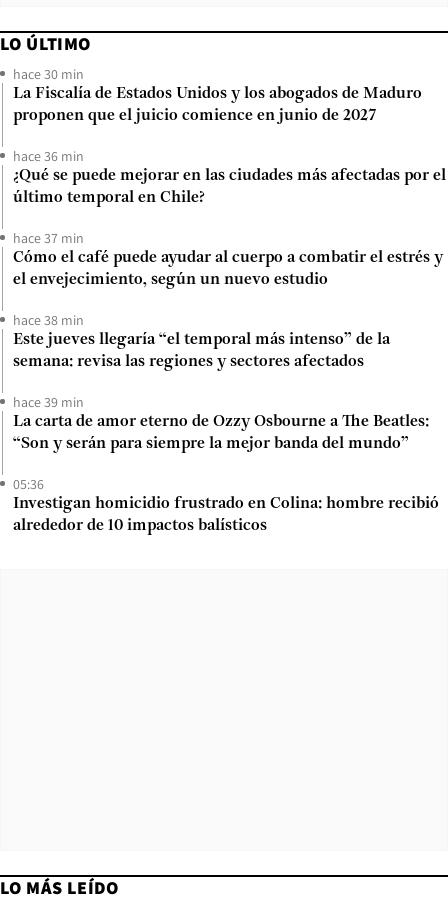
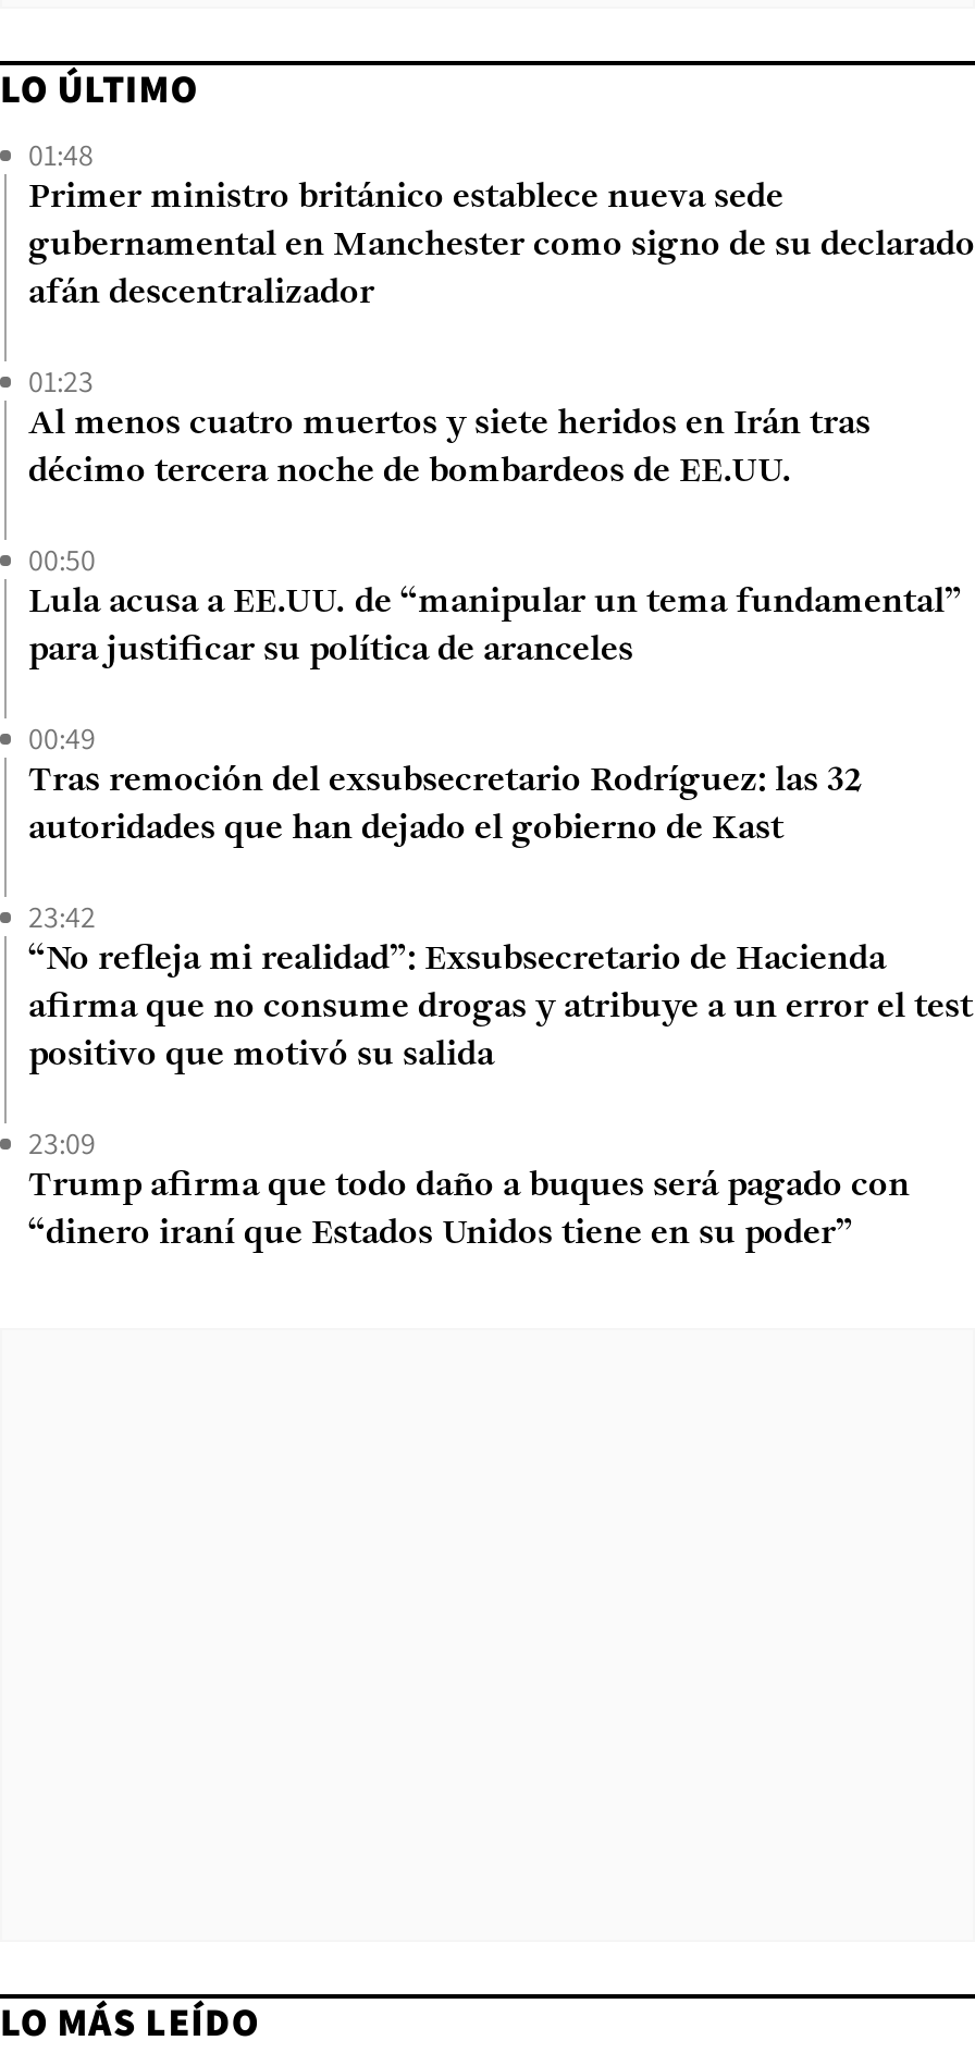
[13,65,422,124] hace 30 min | La Fiscalía de Estados Unidos y los abogados de Maduro | proponen que el juicio comience en junio de 2027 -> [28,135,975,311] 01:48 | Primer ministro británico establece nueva sede | gubernamental en Manchester como signo de su declarado | afán descentralizador
[13,147,446,206] hace 36 min | ¿Qué se puede mejorar en las ciudades más afectadas por el | último temporal en Chile? -> [28,361,871,490] 01:23 | Al menos cuatro muertos y siete heridos en Irán tras | décimo tercera noche de bombardeos de EE.UU.
[13,229,443,288] hace 37 min | Cómo el café puede ayudar al cuerpo a combatir el estrés y | el envejecimiento, según un nuevo estudio -> [28,540,962,668] 00:50 | Lula acusa a EE.UU. de “manipular un tema fundamental” | para justificar su política de aranceles
[13,311,390,370] hace 38 min | Este jueves llegaría “el temporal más intenso” de la | semana: revisa las regiones y sectores afectados -> [28,718,862,847] 00:49 | Tras remoción del exsubsecretario Rodríguez: las 32 | autoridades que han dejado el gobierno de Kast
[13,393,429,452] hace 39 min | La carta de amor eterno de Ozzy Osbourne a The Beatles: | “Son y serán para siempre la mejor banda del mundo” -> [28,897,973,1073] 23:42 | “No refleja mi realidad”: Exsubsecretario de Hacienda | afirma que no consume drogas y atribuye a un error el test | positivo que motivó su salida
[13,475,439,534] 05:36 | Investigan homicidio frustrado en Colina: hombre recibió | alrededor de 10 impactos balísticos -> [28,1123,910,1252] 23:09 | Trump afirma que todo daño a buques será pagado con | “dinero iraní que Estados Unidos tiene en su poder”

